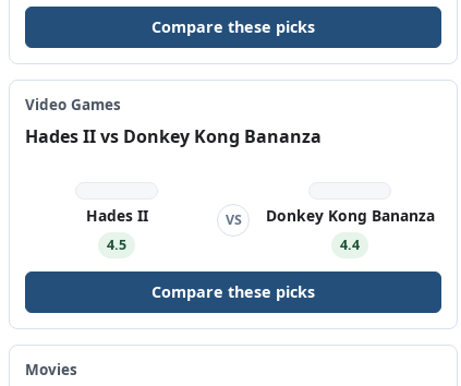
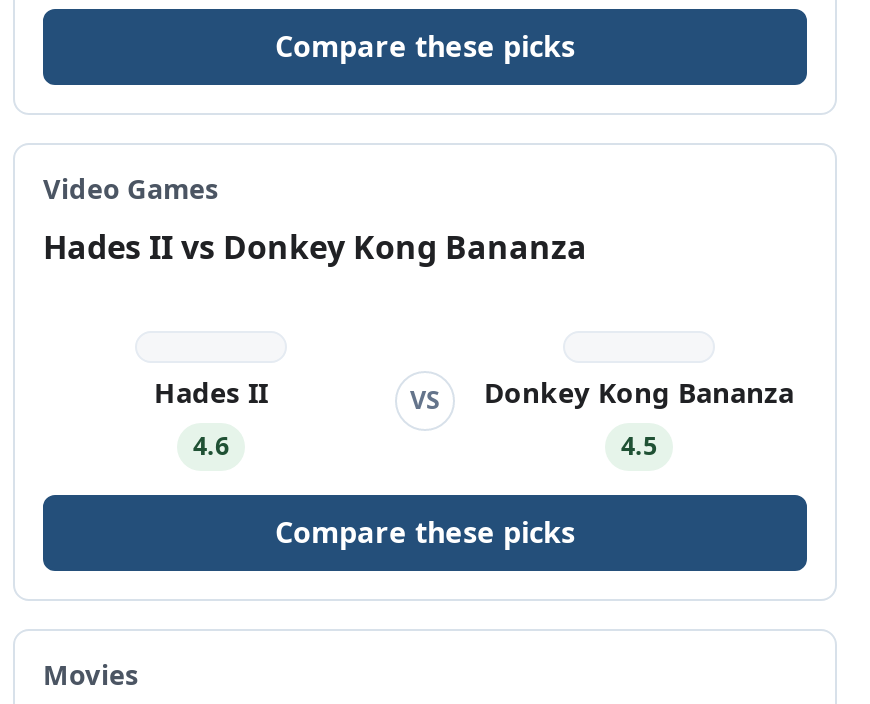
[107,236,126,254] 4.5 -> [193,430,229,464] 4.6
[340,236,360,254] 4.4 -> [621,430,657,464] 4.5

